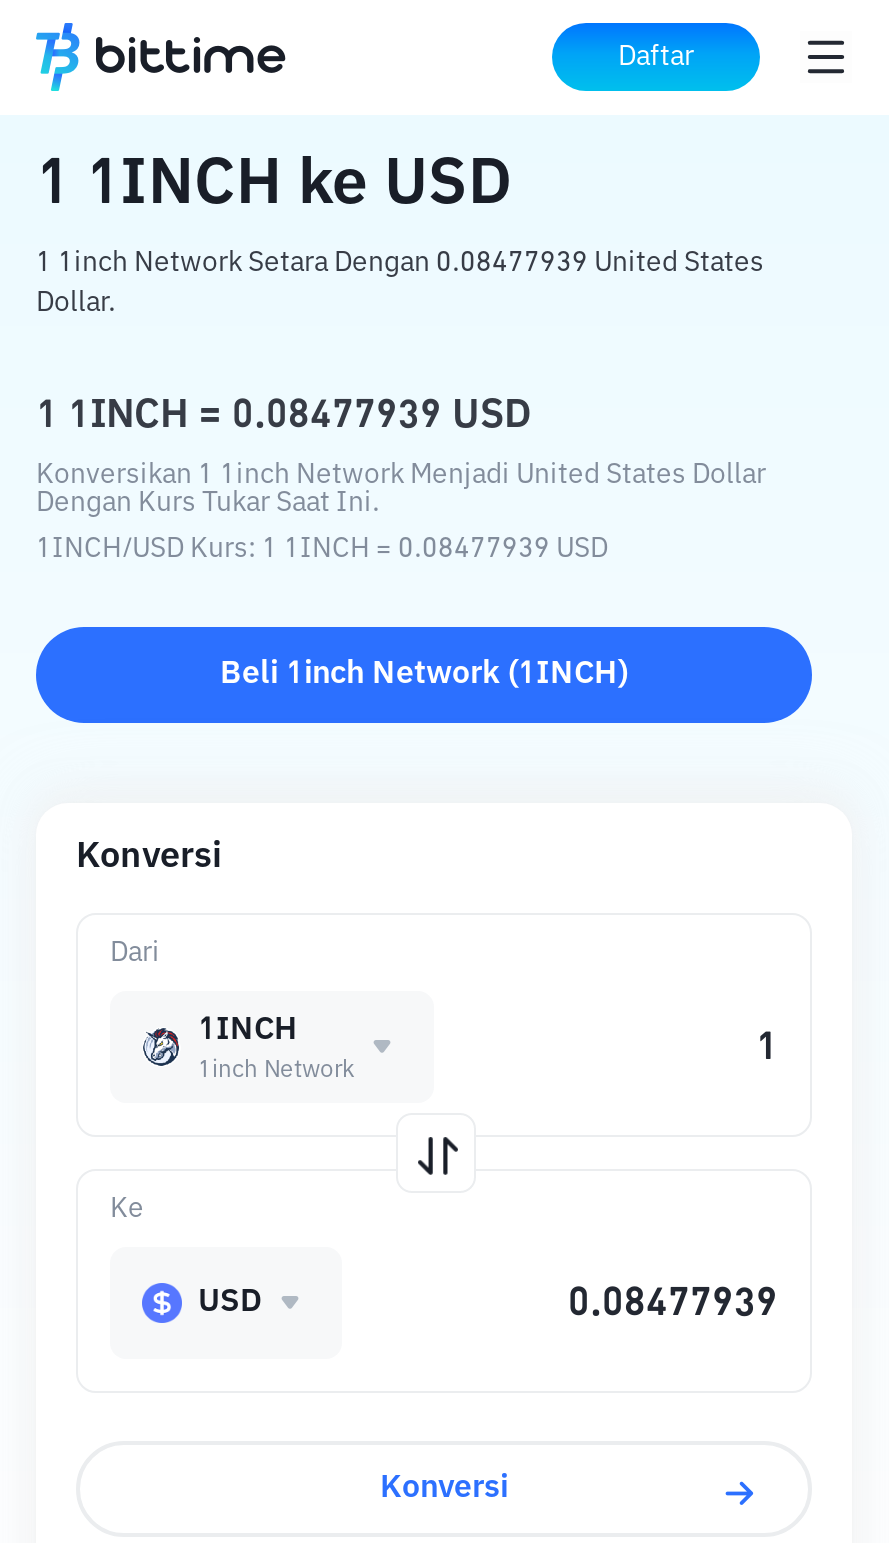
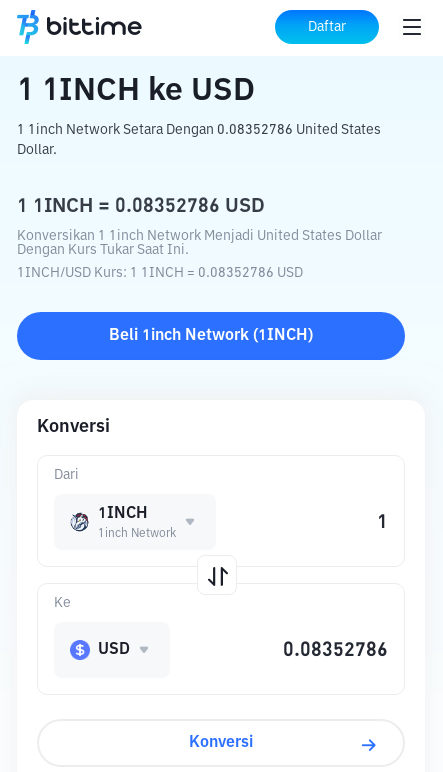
[36,249,764,277] 1 1inch Network Setara Dengan 0.08477939 United States -> [17,123,381,137] 1 1inch Network Setara Dengan 0.08352786 United States
[36,395,532,435] 1 1INCH = 0.08477939 USD -> [17,196,265,216] 1 1INCH = 0.08352786 USD
[36,535,608,563] 1INCH/USD Kurs: 1 1INCH = 0.08477939 USD -> [17,266,303,280] 1INCH/USD Kurs: 1 1INCH = 0.08352786 USD

